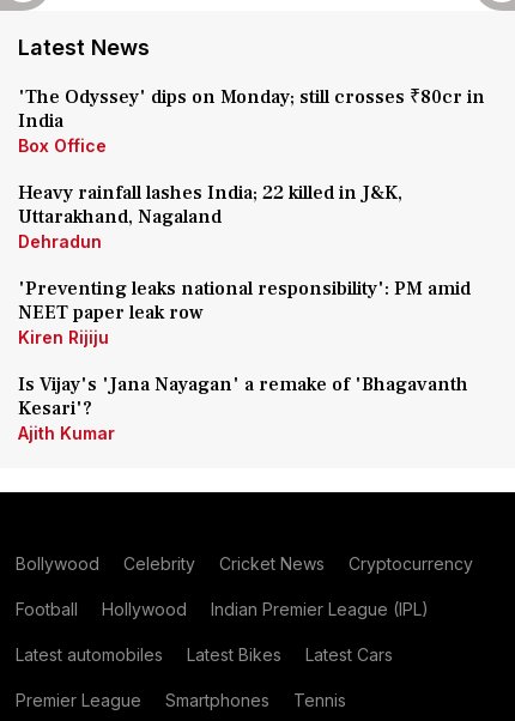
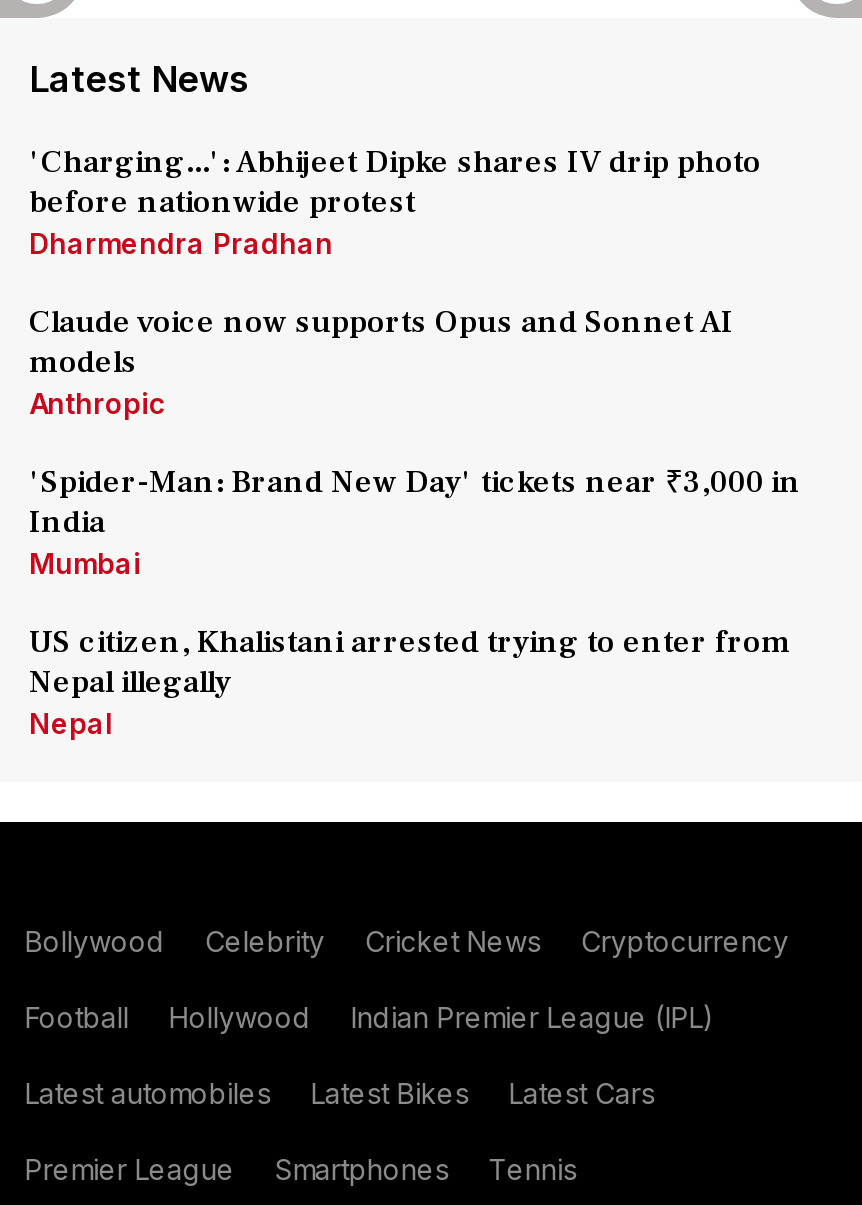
[18,85,485,109] 'The Odyssey' dips on Monday; still crosses ₹80cr in -> [29,142,801,502] 'Charging...': Abhijeet Dipke shares IV drip photo | before nationwide protest | Dharmendra Pradhan | Claude voice now supports Opus and Sonnet AI | models | Anthropic | 'Spider-Man: Brand New Day' tickets near ₹3,000 in
moved [18,109,63,133] -> [29,502,105,542]: India
[18,135,471,443] Box Office | Heavy rainfall lashes India; 22 killed in J&K, | Uttarakhand, Nagaland | Dehradun | 'Preventing leaks national responsibility': PM amid | NEET paper leak row | Kiren Rijiju | Is Vijay's 'Jana Nayagan' a remake of 'Bhagavanth | Kesari'? | Ajith Kumar -> [29,546,791,740] Mumbai | US citizen, Khalistani arrested trying to enter from | Nepal illegally | Nepal

